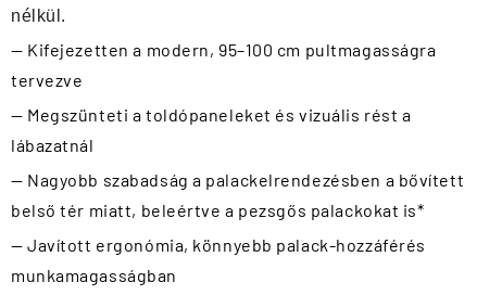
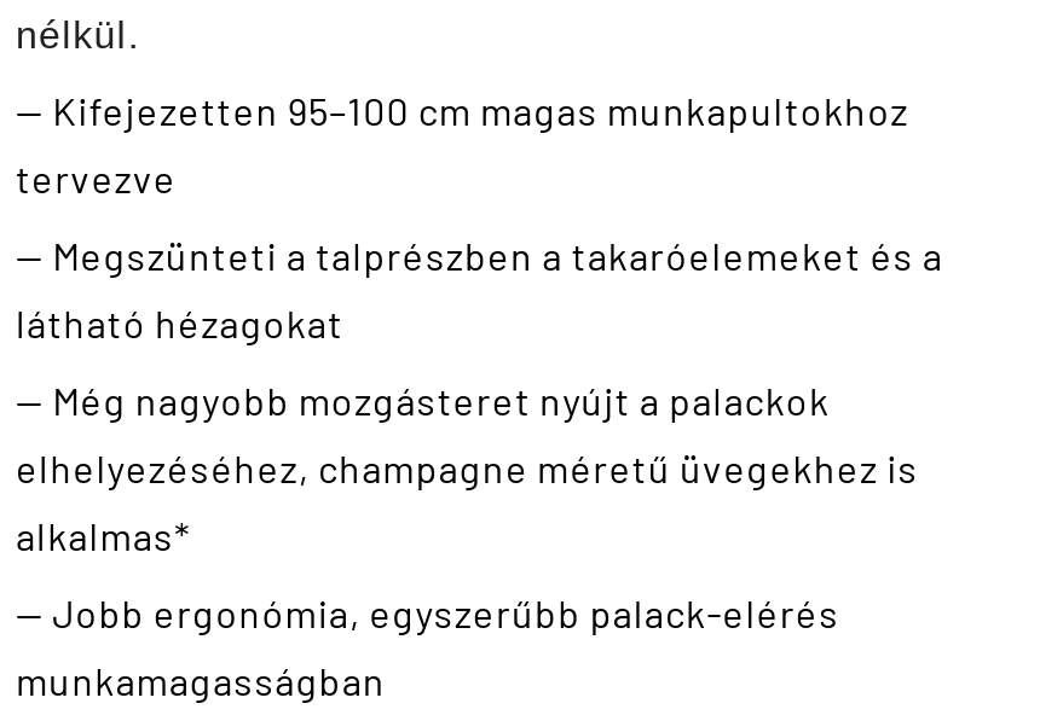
[11,39,436,60] — Kifejezetten a modern, 95–100 cm pultmagasságra -> [16,87,909,133] — Kifejezetten 95–100 cm magas munkapultokhoz
[11,104,464,255] — Megszünteti a toldópaneleket és vizuális rést a | lábazatnál | — Nagyobb szabadság a palackelrendezésben a bővített | belső tér miatt, beleértve a pezsgős palackokat is* | — Javított ergonómia, könnyebb palack-hozzáférés -> [16,232,943,635] — Megszünteti a talprészben a takaróelemeket és a | látható hézagokat | — Még nagyobb mozgásteret nyújt a palackok | elhelyezéséhez, champagne méretű üvegekhez is | alkalmas* | — Jobb ergonómia, egyszerűbb palack-elérés

